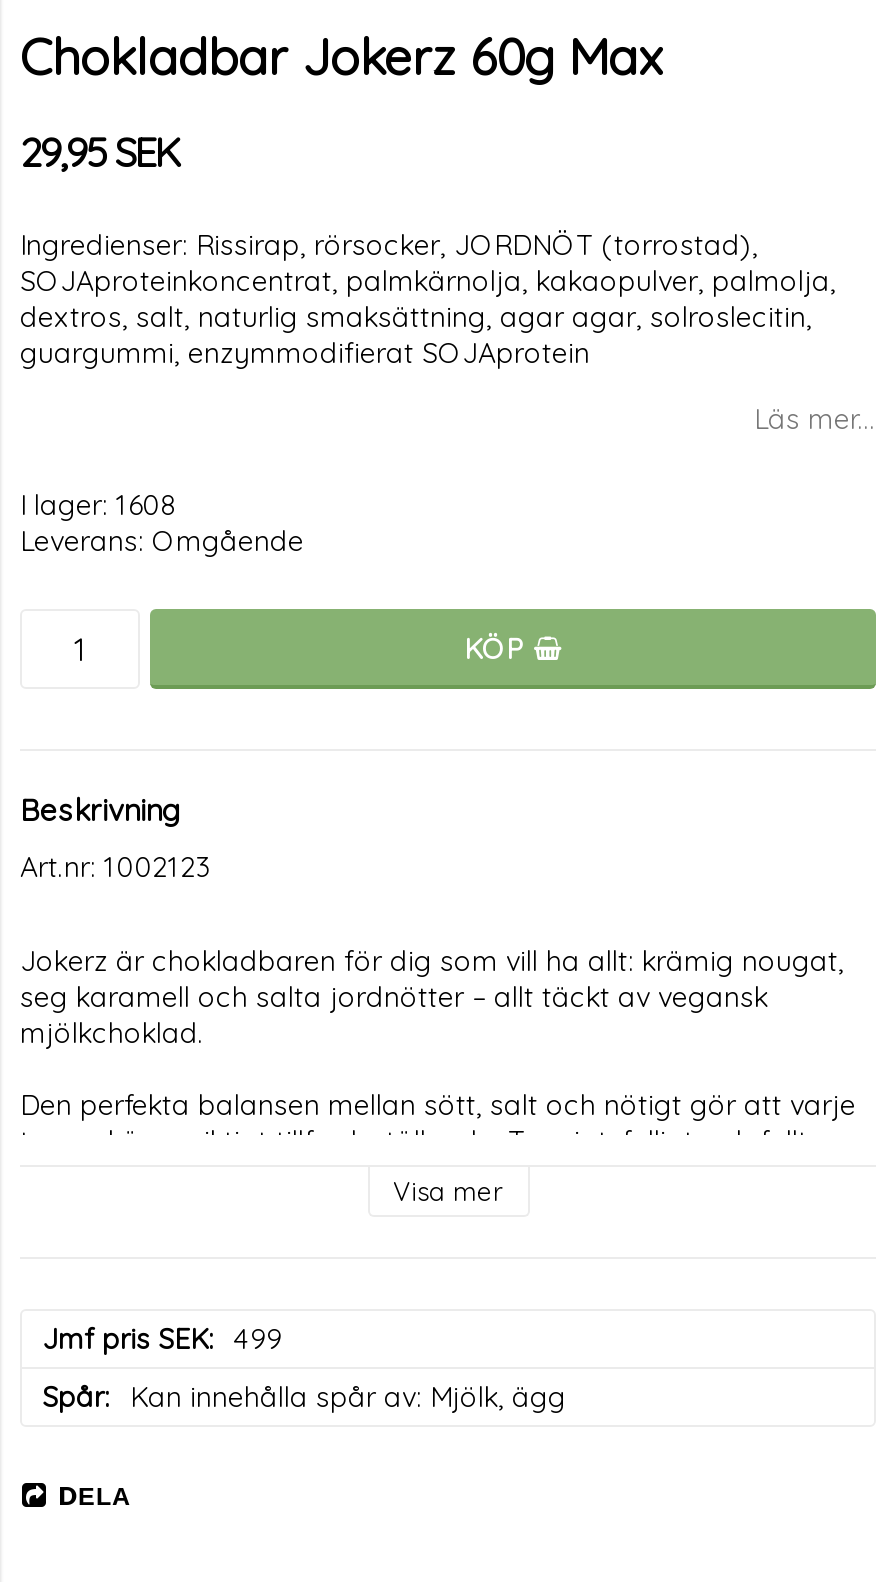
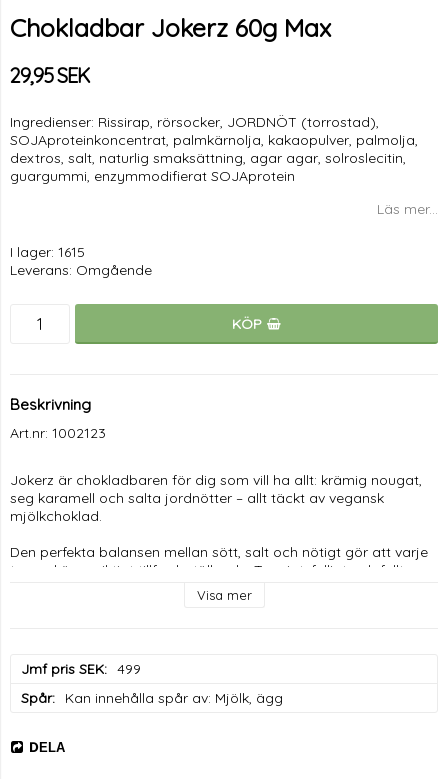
[20,487,176,523] I lager: 1608 -> [10,243,85,261] I lager: 1615

